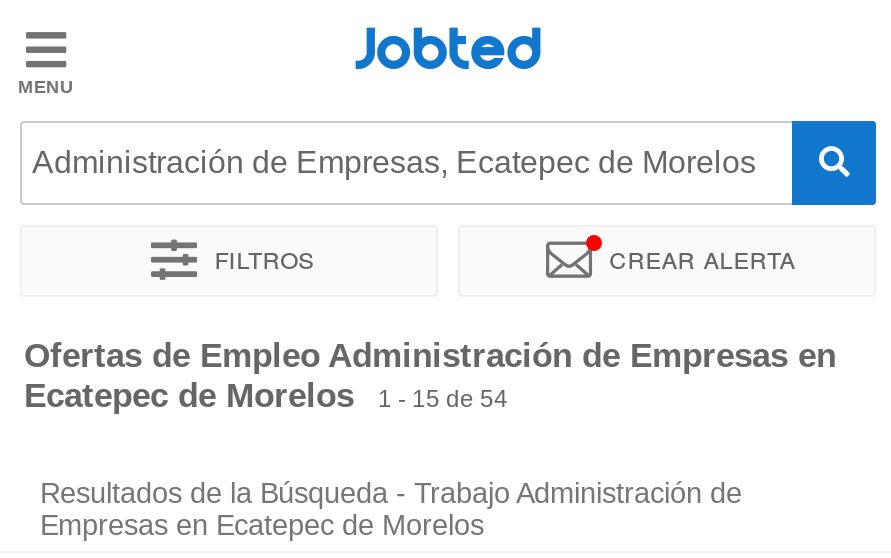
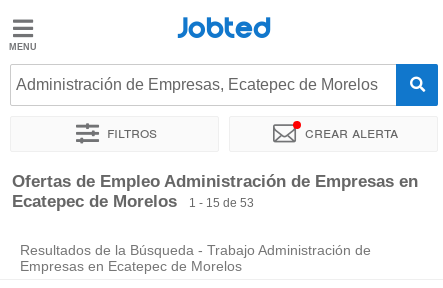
[24,377,508,415] Ecatepec de Morelos 1 - 15 de 54 -> [12,192,254,211] Ecatepec de Morelos 1 - 15 de 53

